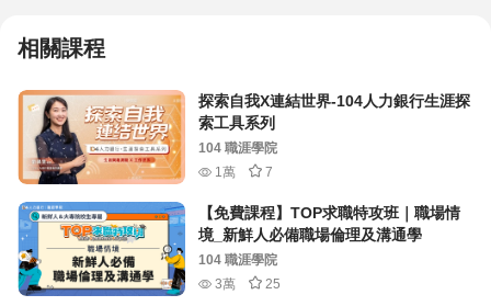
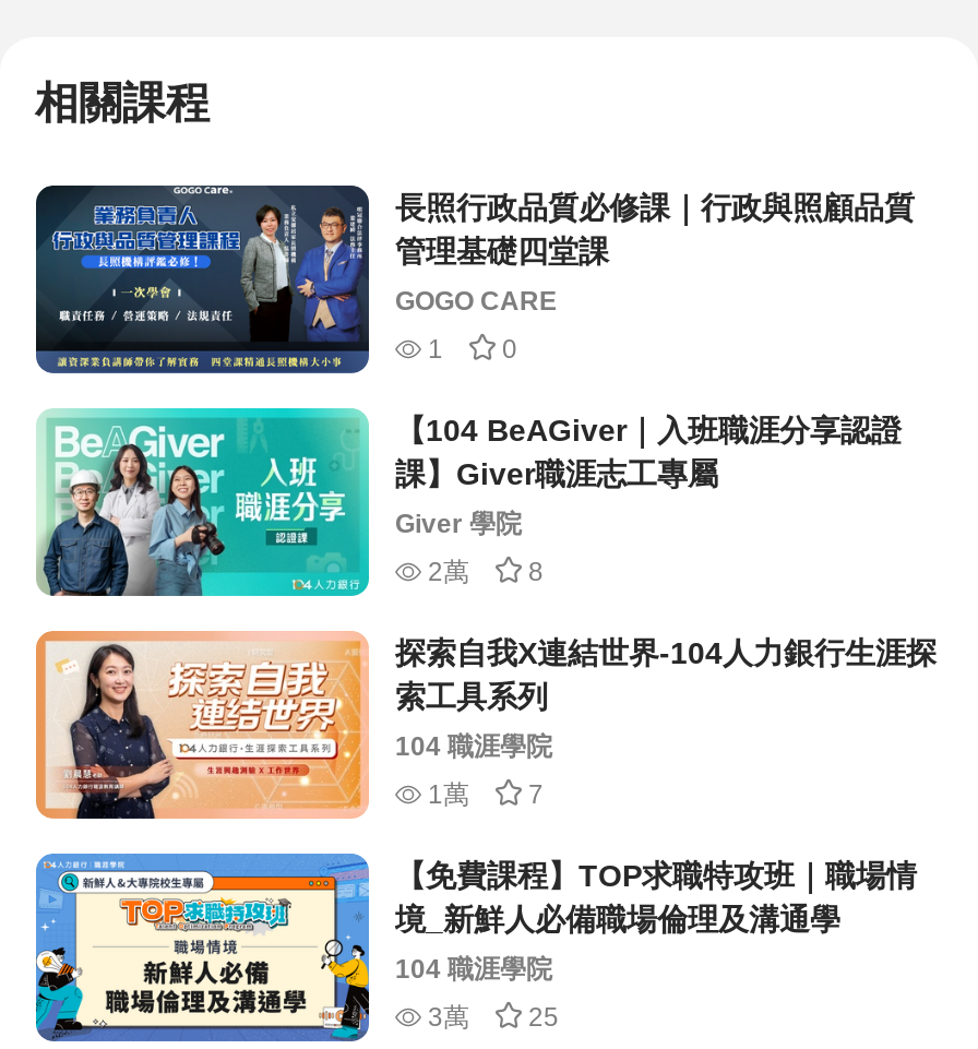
none -> [33,183,915,587] [image] | 長照行政品質必修課｜行政與照顧品質 | 管理基礎四堂課 | GOGO CARE | 1 | 0 | 【104 BeAGiver｜入班職涯分享認證 | 課】Giver職涯志工專屬 | Giver 學院 | 2萬 | 8
none -> [35,408,371,598] [image]

